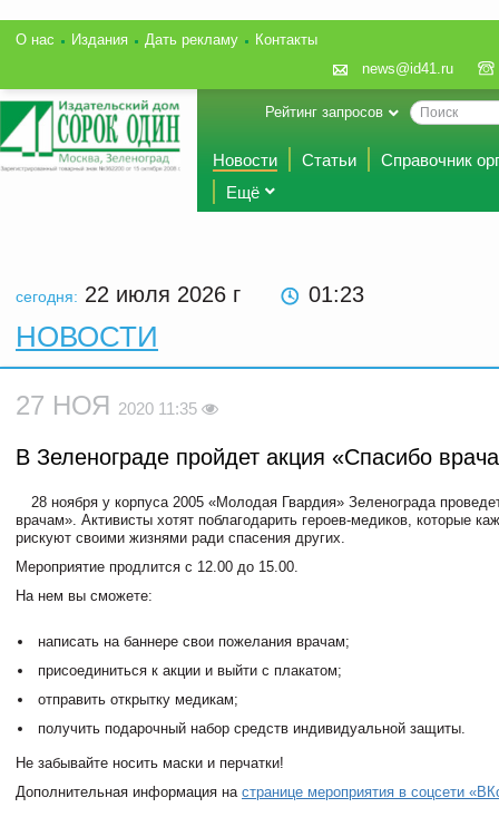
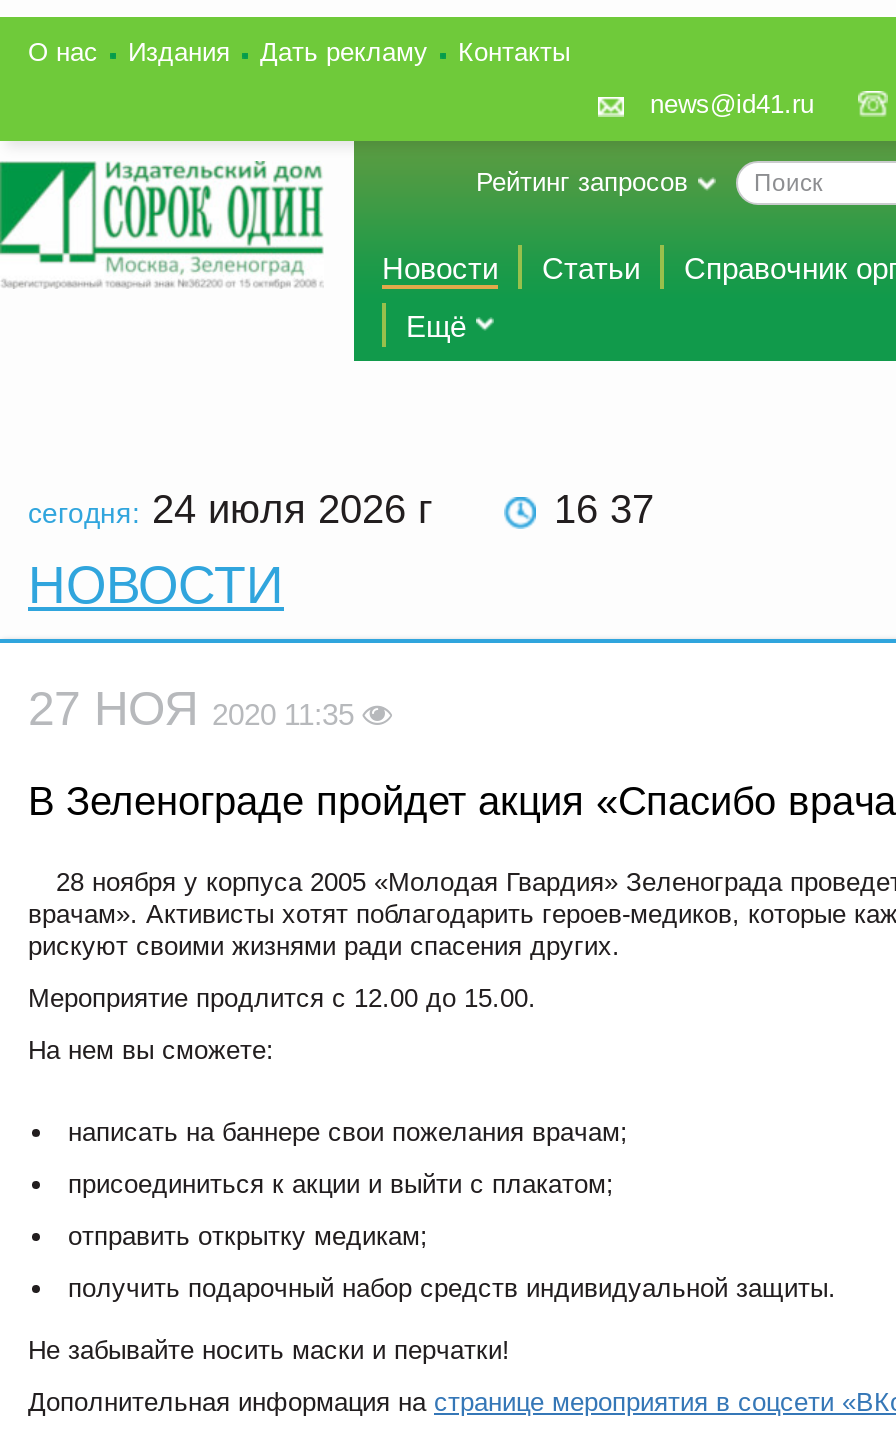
[16,282,247,306] сегодня: 22 июля 2026 г -> [28,487,444,531] сегодня: 24 июля 2026 г
[309,282,364,306] 01:23 -> [554,487,654,531] 16:37

